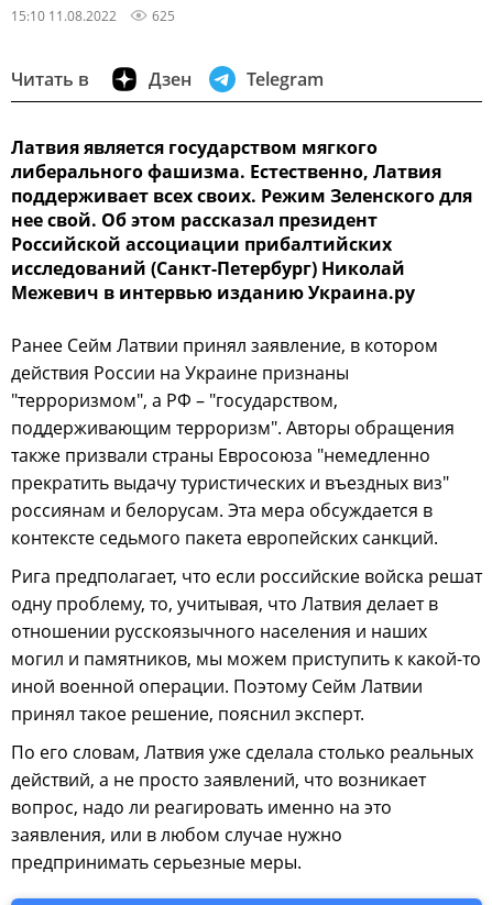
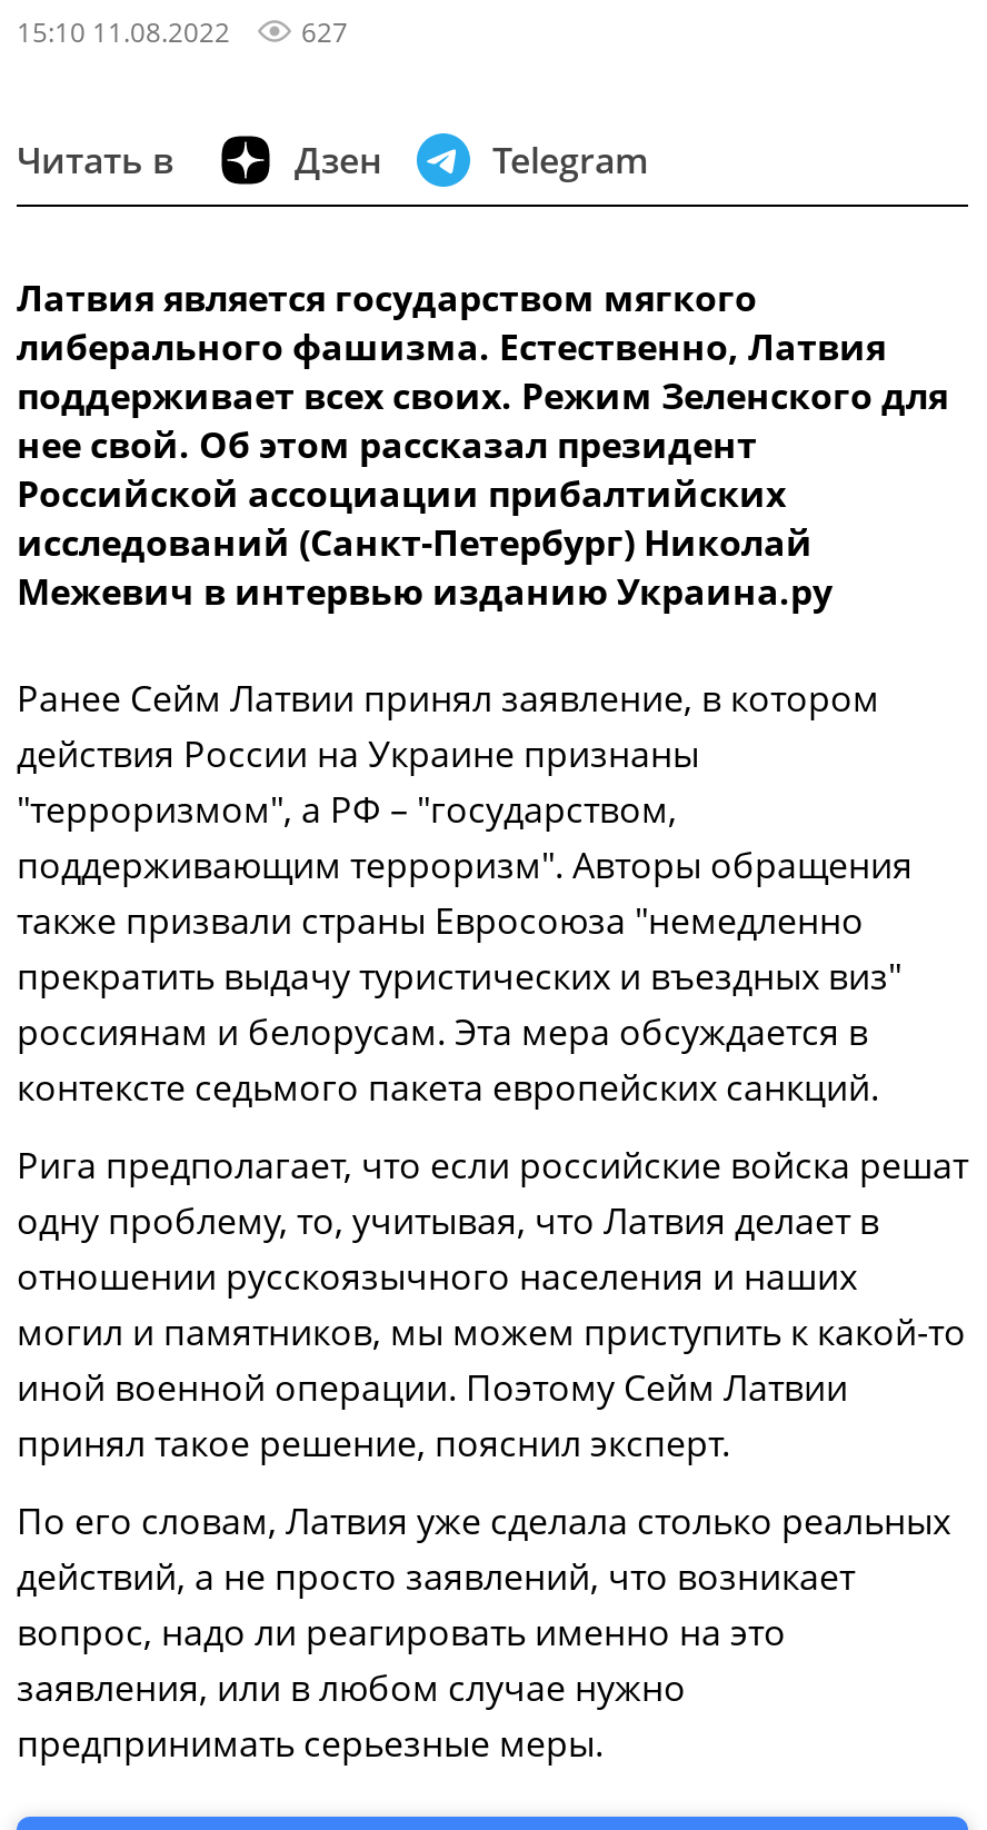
[11,7,175,24] 15:10 11.08.2022 625 -> [17,13,348,49] 15:10 11.08.2022 627

